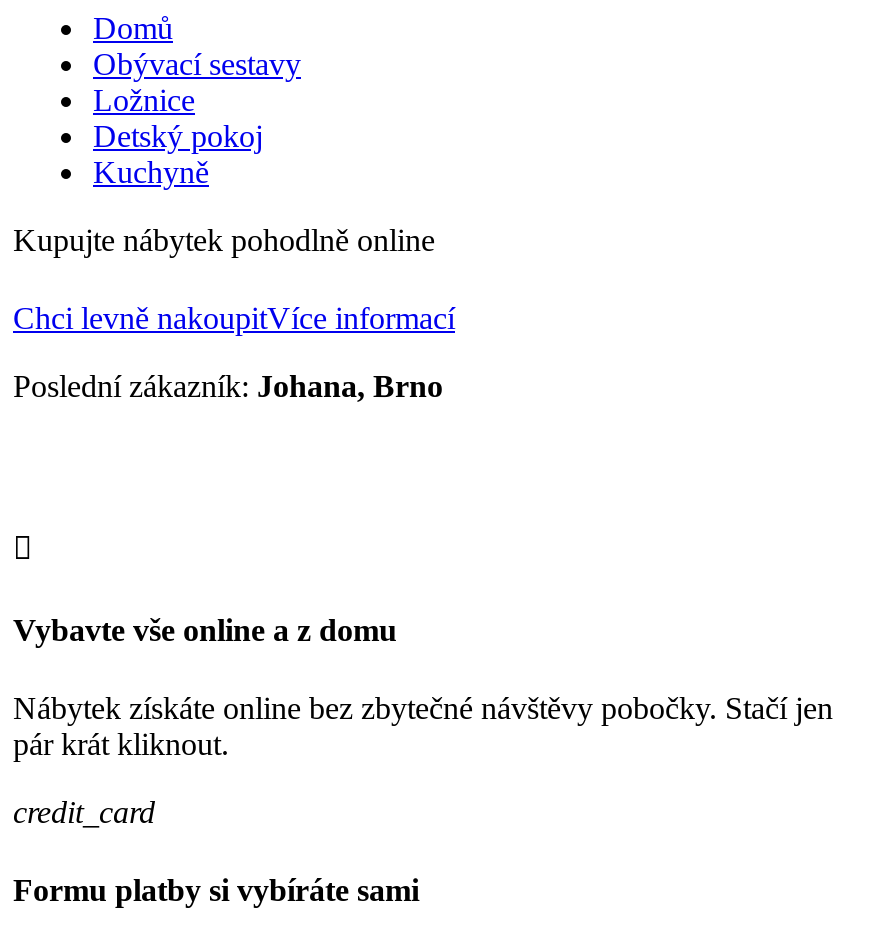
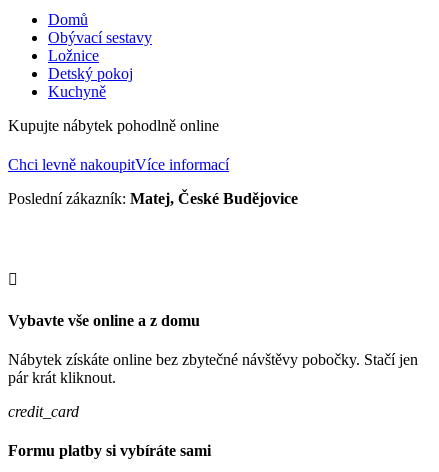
[13,370,443,404] Poslední zákazník: Johana, Brno -> [8,190,298,207] Poslední zákazník: Matej, České Budějovice

